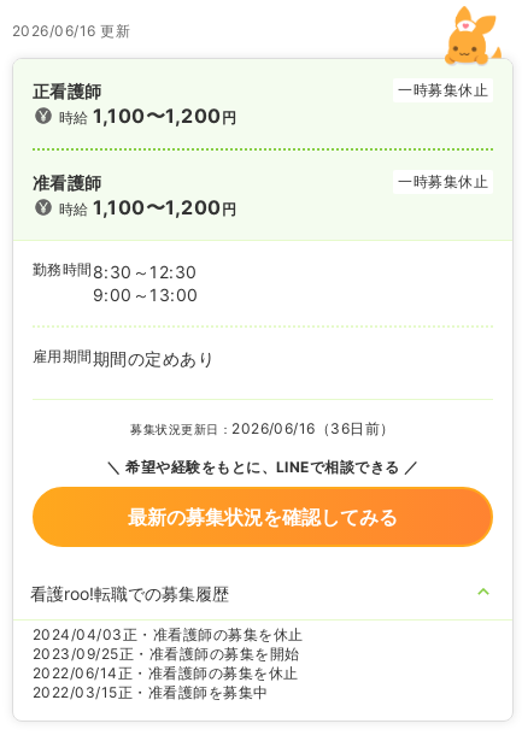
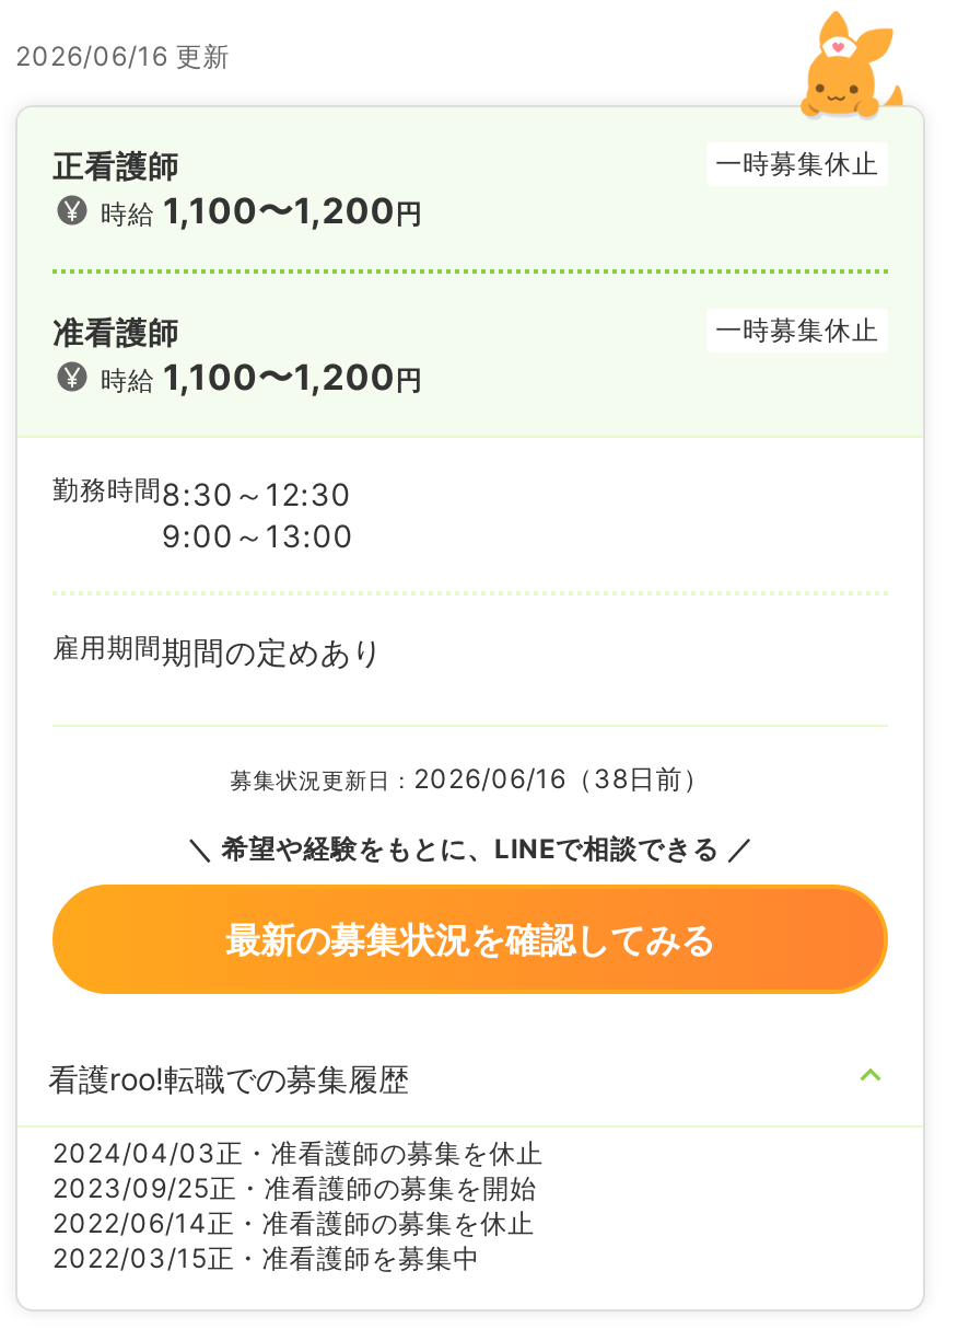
[130,419,395,437] 募集状況更新日：2026/06/16（36日前） -> [230,762,710,795] 募集状況更新日：2026/06/16（38日前）

